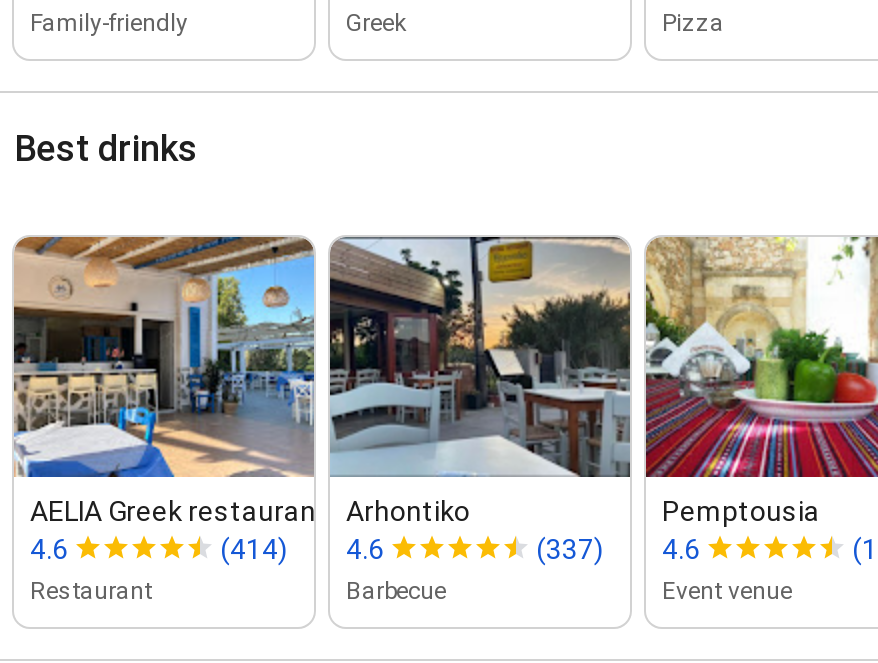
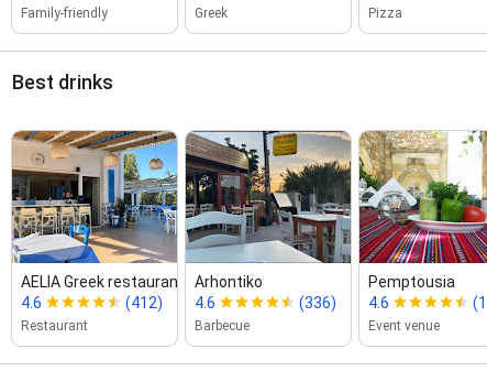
[220,532,384,564] (414) 4.6 -> [125,294,215,311] (412) 4.6
[536,532,700,564] (337) 4.6 -> [299,294,389,311] (336) 4.6

